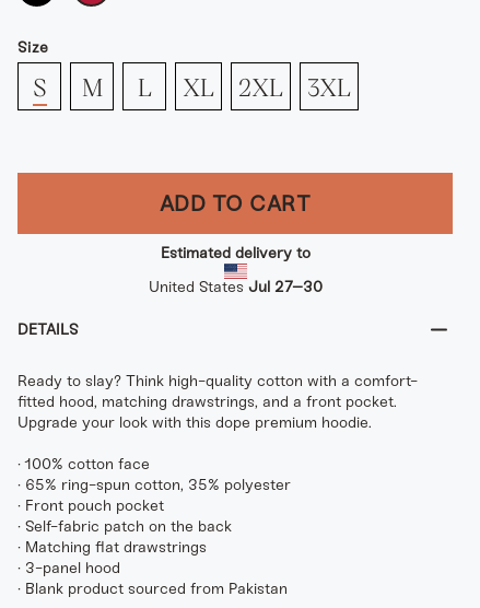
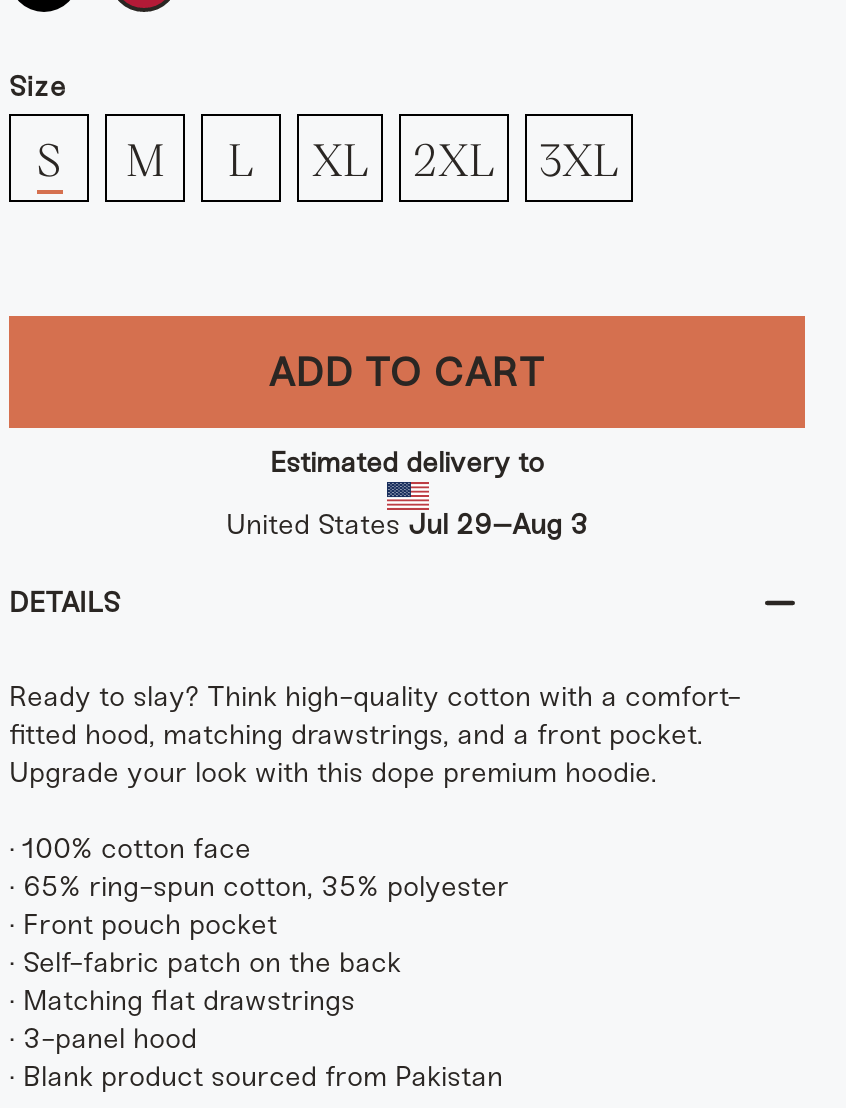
[148,278,322,296] United StatesJul 27–30 -> [226,508,588,542] United StatesJul 29–Aug 3

